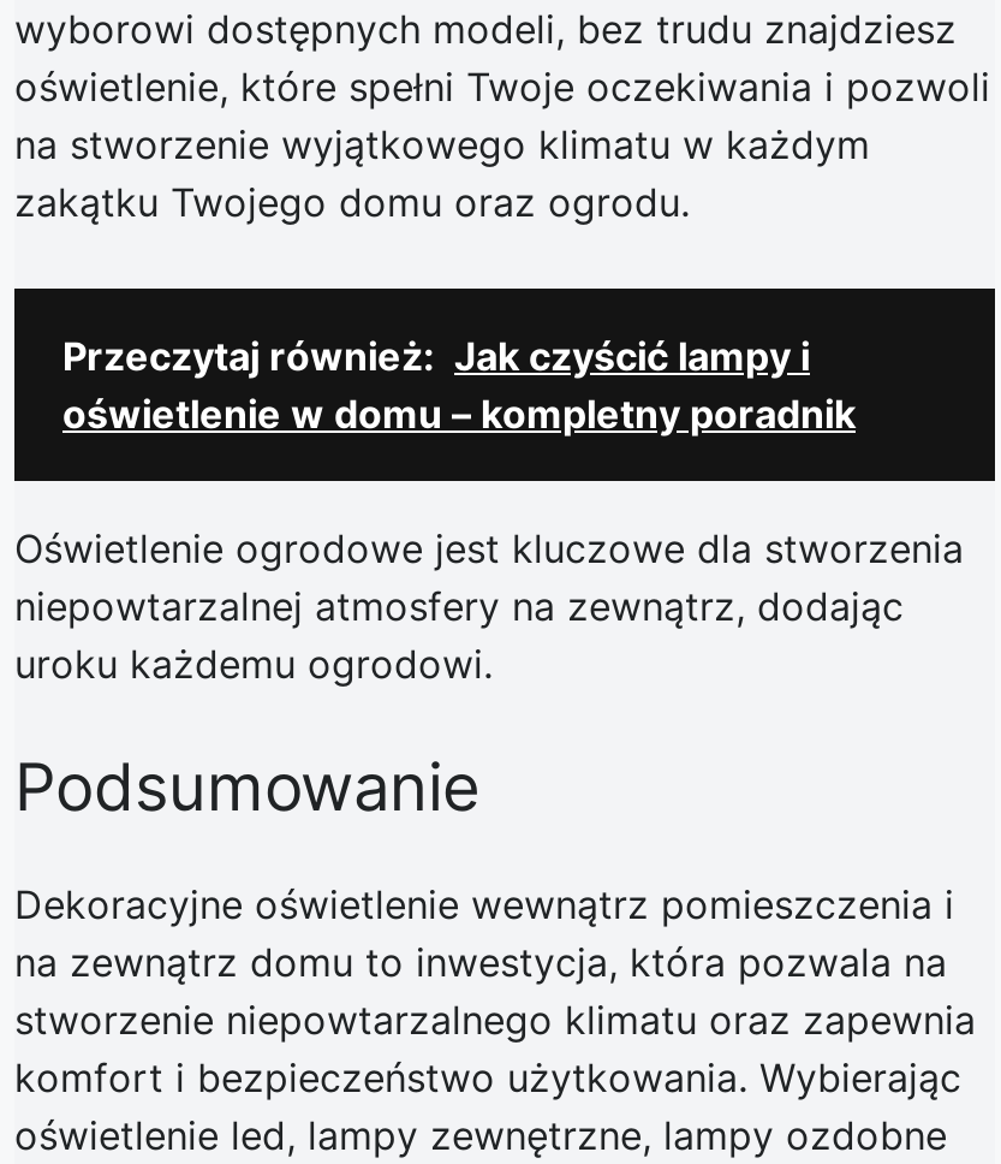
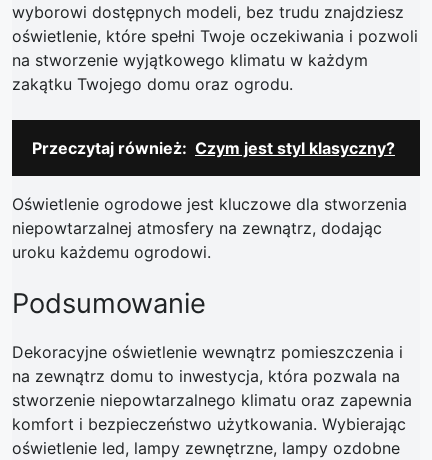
[62,332,856,438] Przeczytaj również: Jak czyścić lampy i | oświetlenie w domu – kompletny poradnik -> [32,138,395,158] Przeczytaj również: Czym jest styl klasyczny?

